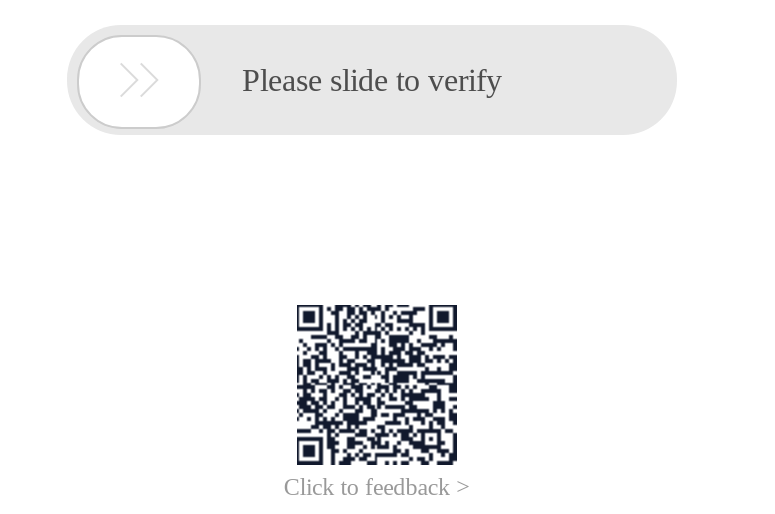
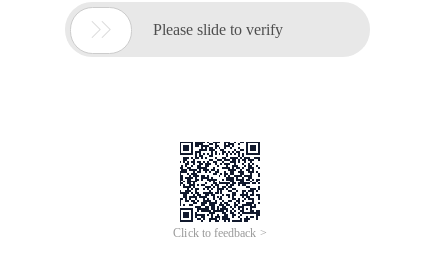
[295,303,459,467] [image] -> [179,141,261,223] [image]

